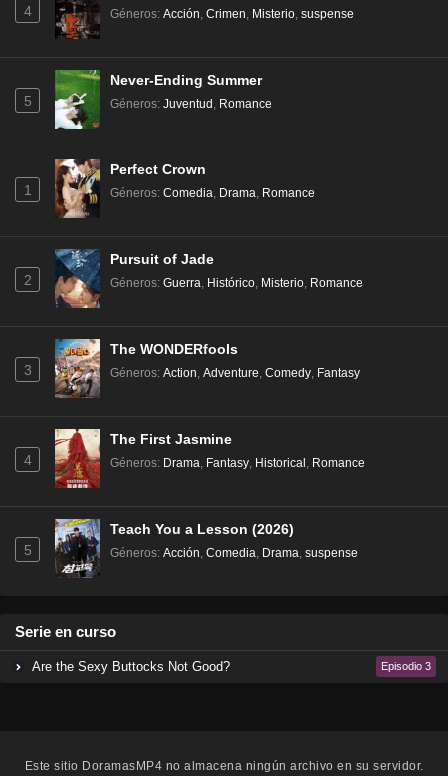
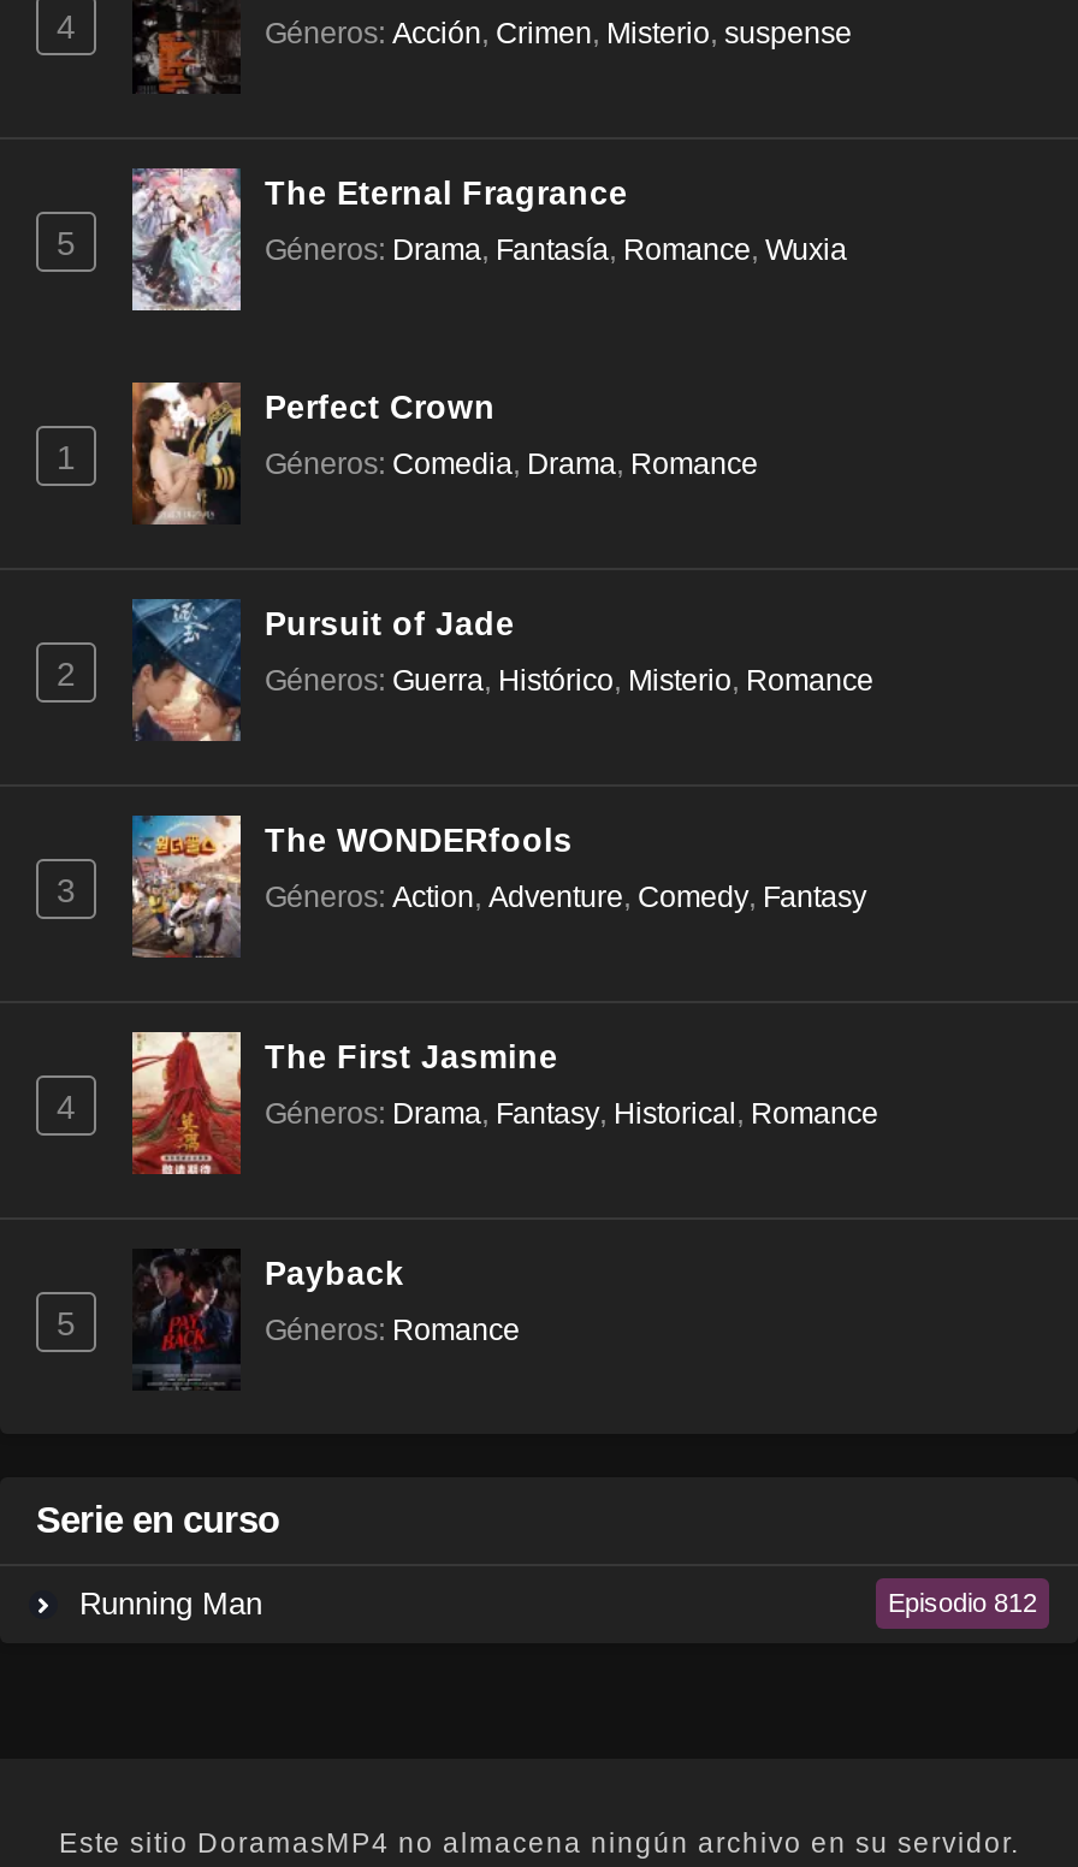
[54,69,262,130] [image] | Never-Ending Summer -> [130,166,628,313] [image] | The Eternal Fragrance
[110,97,272,111] Géneros: Juventud, Romance -> [265,233,847,267] Géneros: Drama, Fantasía, Romance, Wuxia
[54,518,294,579] [image] | Teach You a Lesson (2026) -> [132,1249,404,1391] [image] | Payback
[110,546,358,560] Géneros: Acción, Comedia, Drama, suspense -> [265,1313,520,1347] Géneros: Romance
[29,659,431,674] Are the Sexy Buttocks Not Good? | Episodio 3 -> [70,1585,1037,1621] Running Man | Episodio 812

